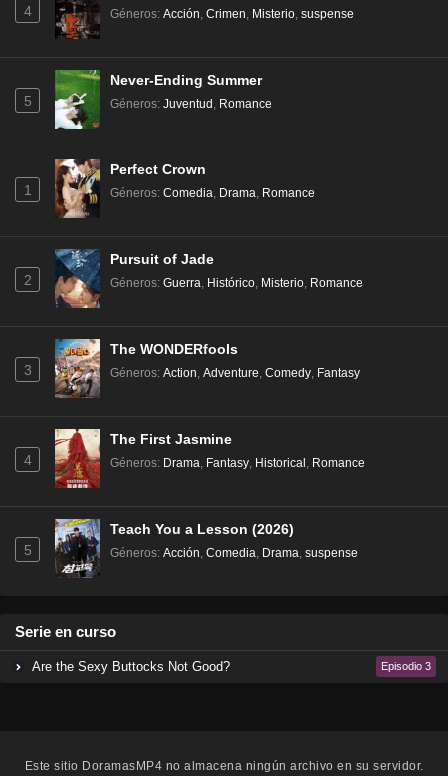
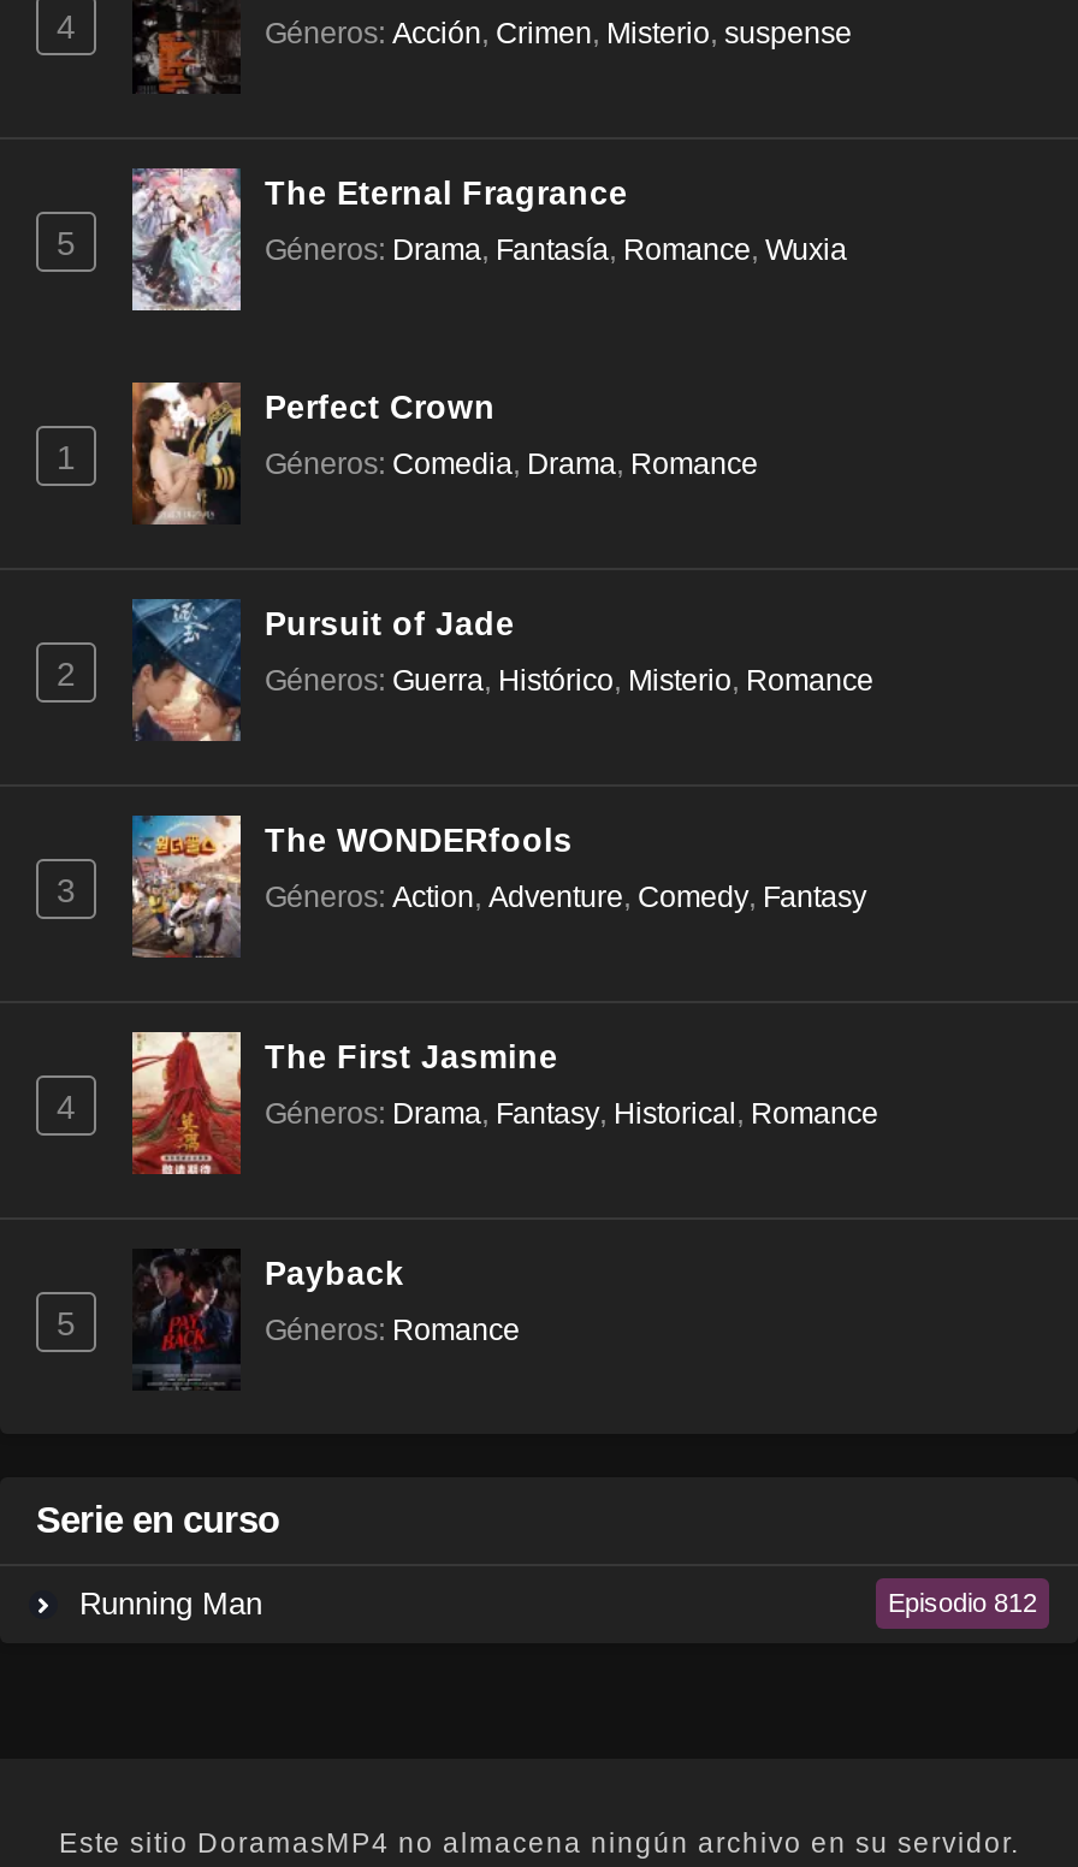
[54,69,262,130] [image] | Never-Ending Summer -> [130,166,628,313] [image] | The Eternal Fragrance
[110,97,272,111] Géneros: Juventud, Romance -> [265,233,847,267] Géneros: Drama, Fantasía, Romance, Wuxia
[54,518,294,579] [image] | Teach You a Lesson (2026) -> [132,1249,404,1391] [image] | Payback
[110,546,358,560] Géneros: Acción, Comedia, Drama, suspense -> [265,1313,520,1347] Géneros: Romance
[29,659,431,674] Are the Sexy Buttocks Not Good? | Episodio 3 -> [70,1585,1037,1621] Running Man | Episodio 812

